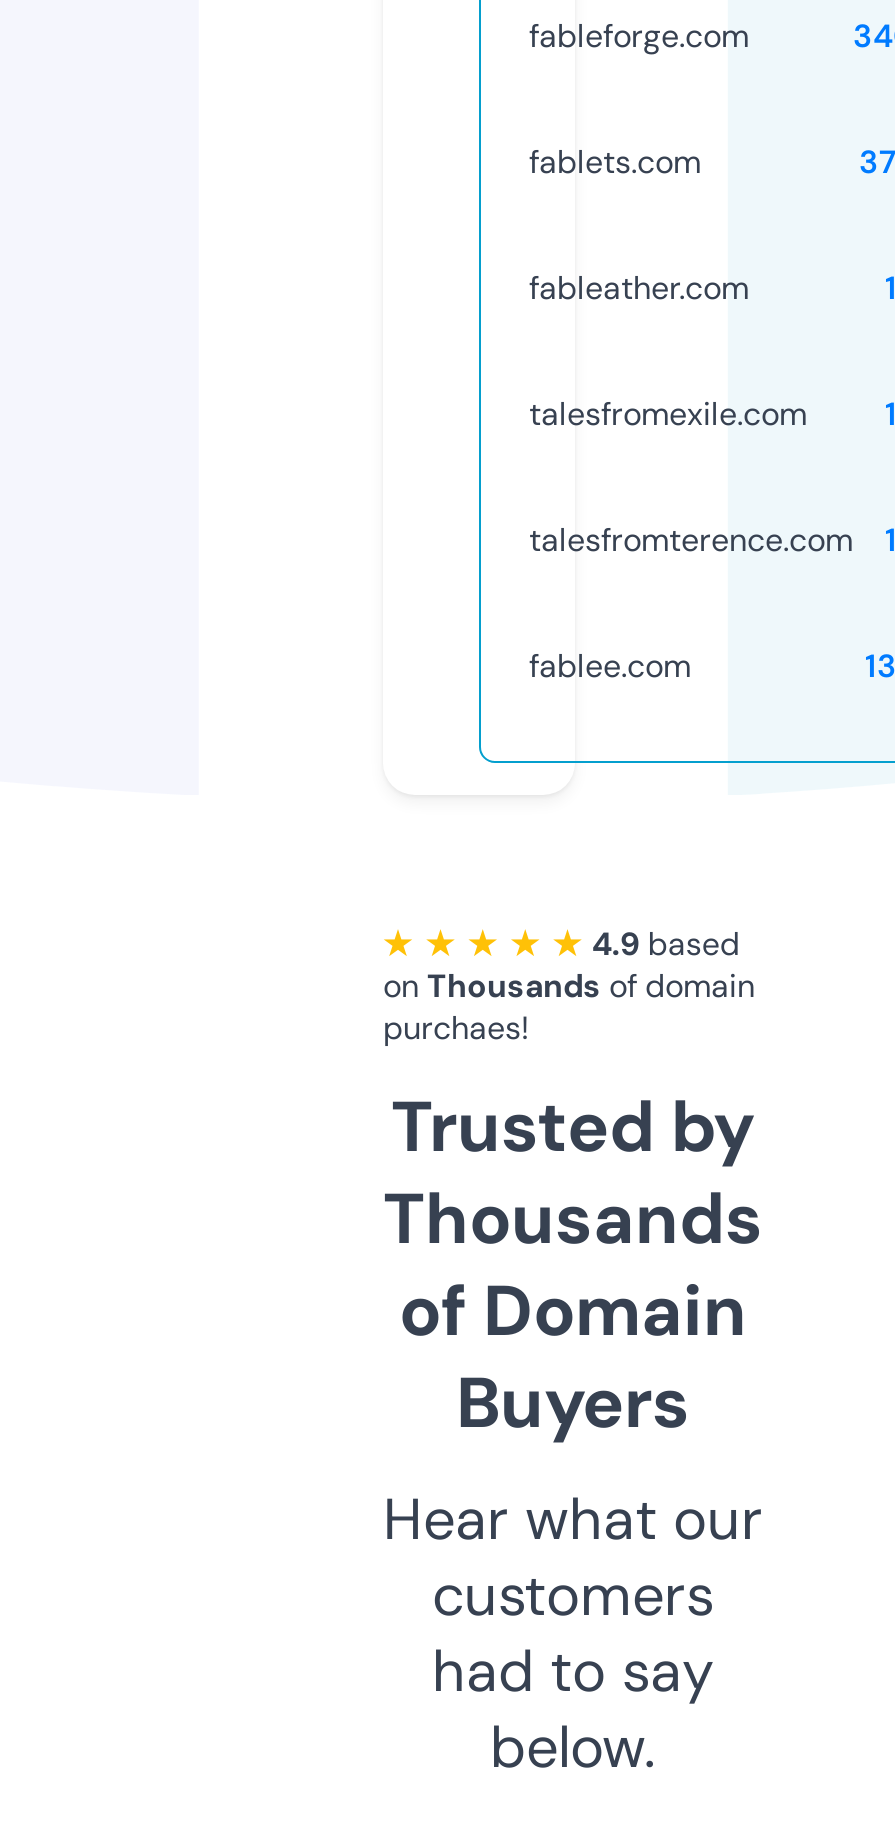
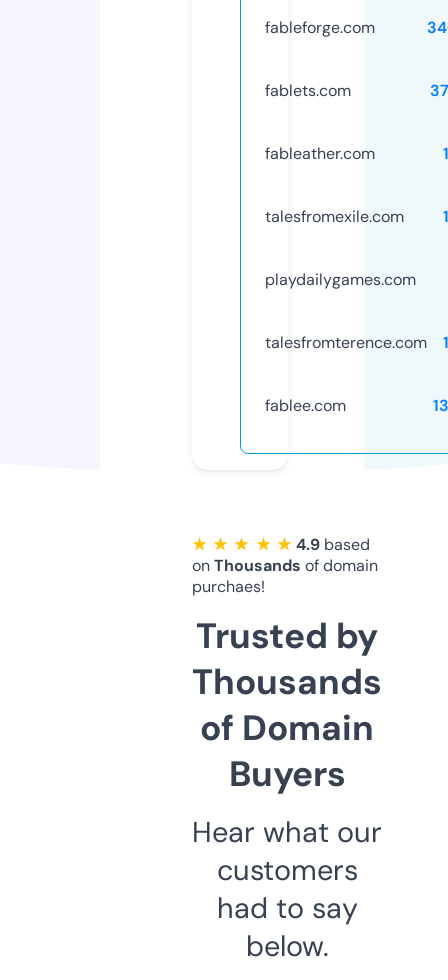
none -> [265,269,416,290] playdailygames.com

